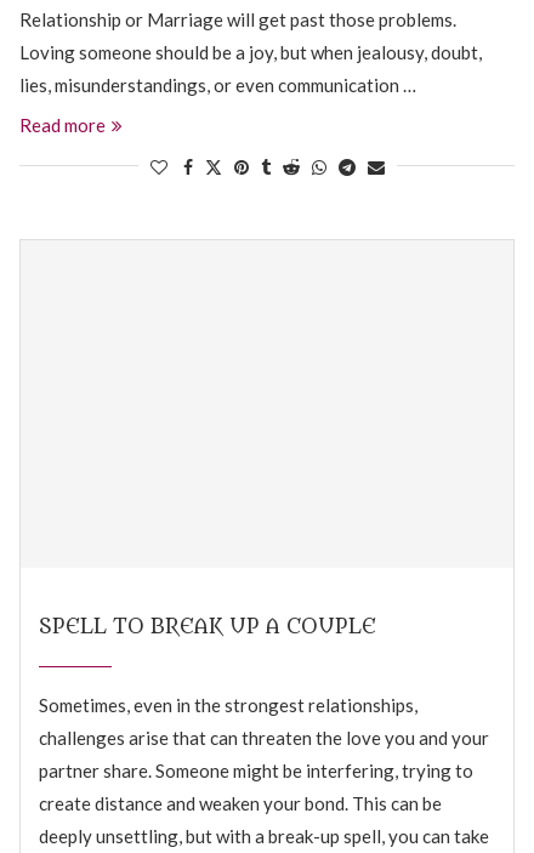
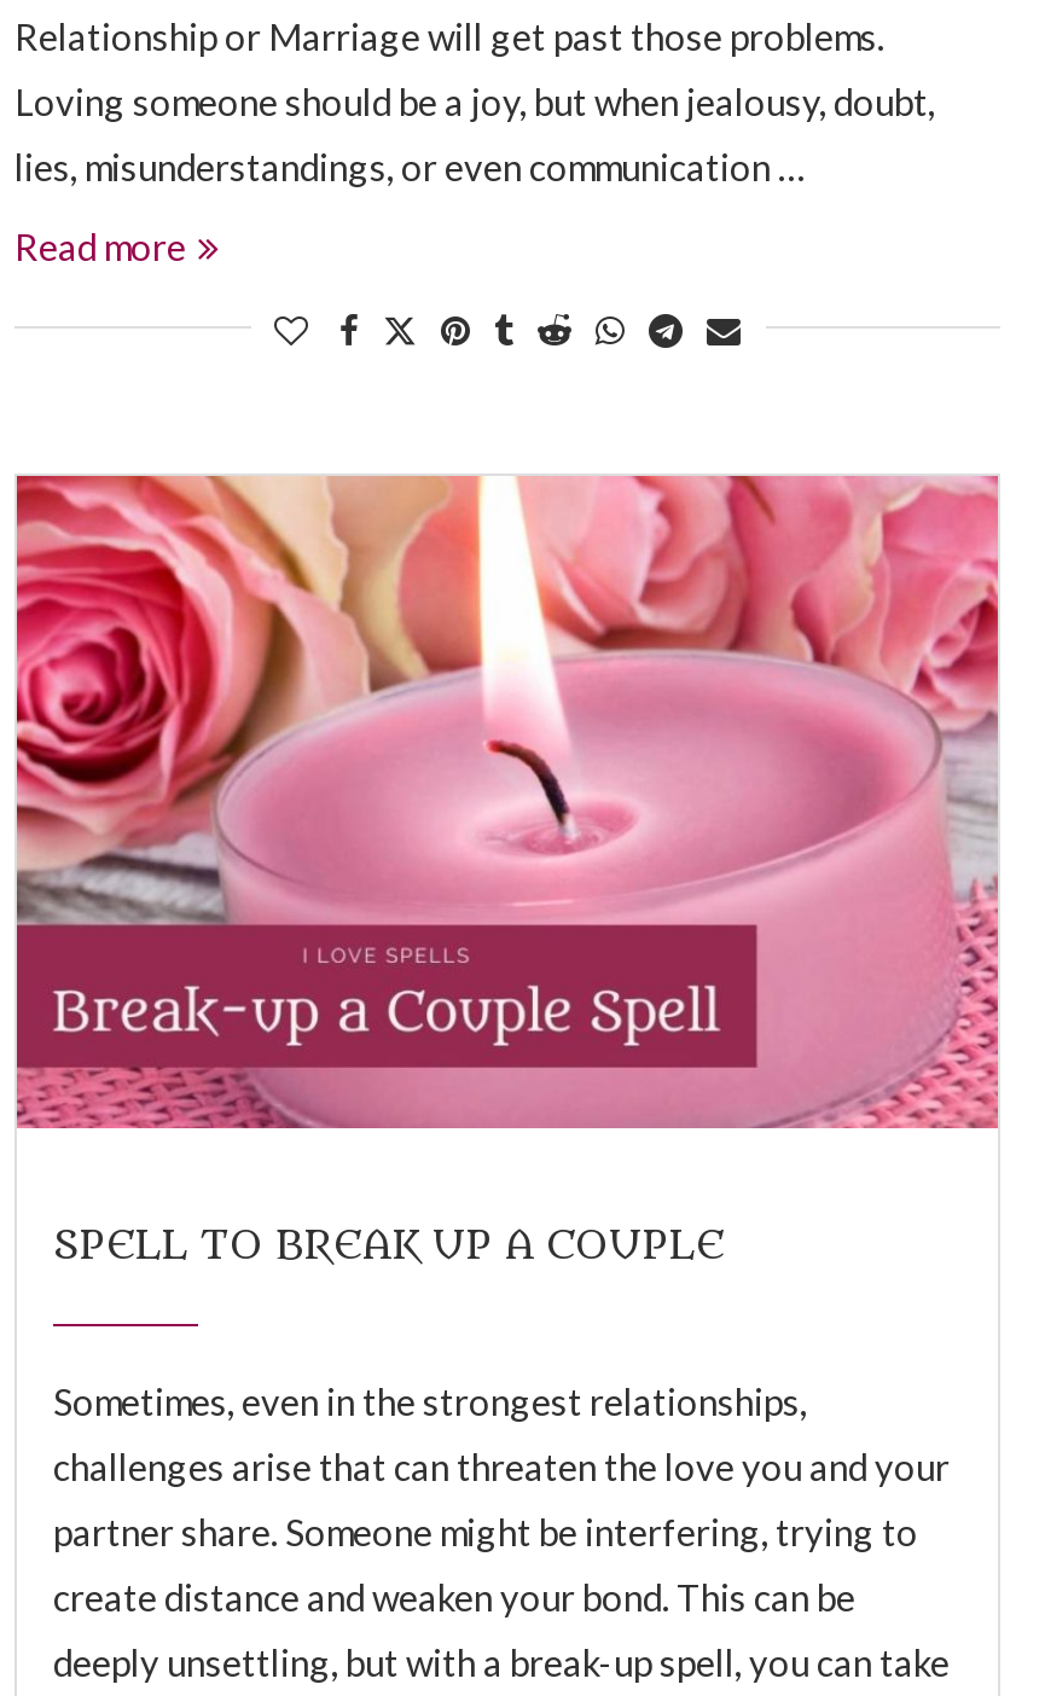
none -> [14,474,1000,1131] [image]

